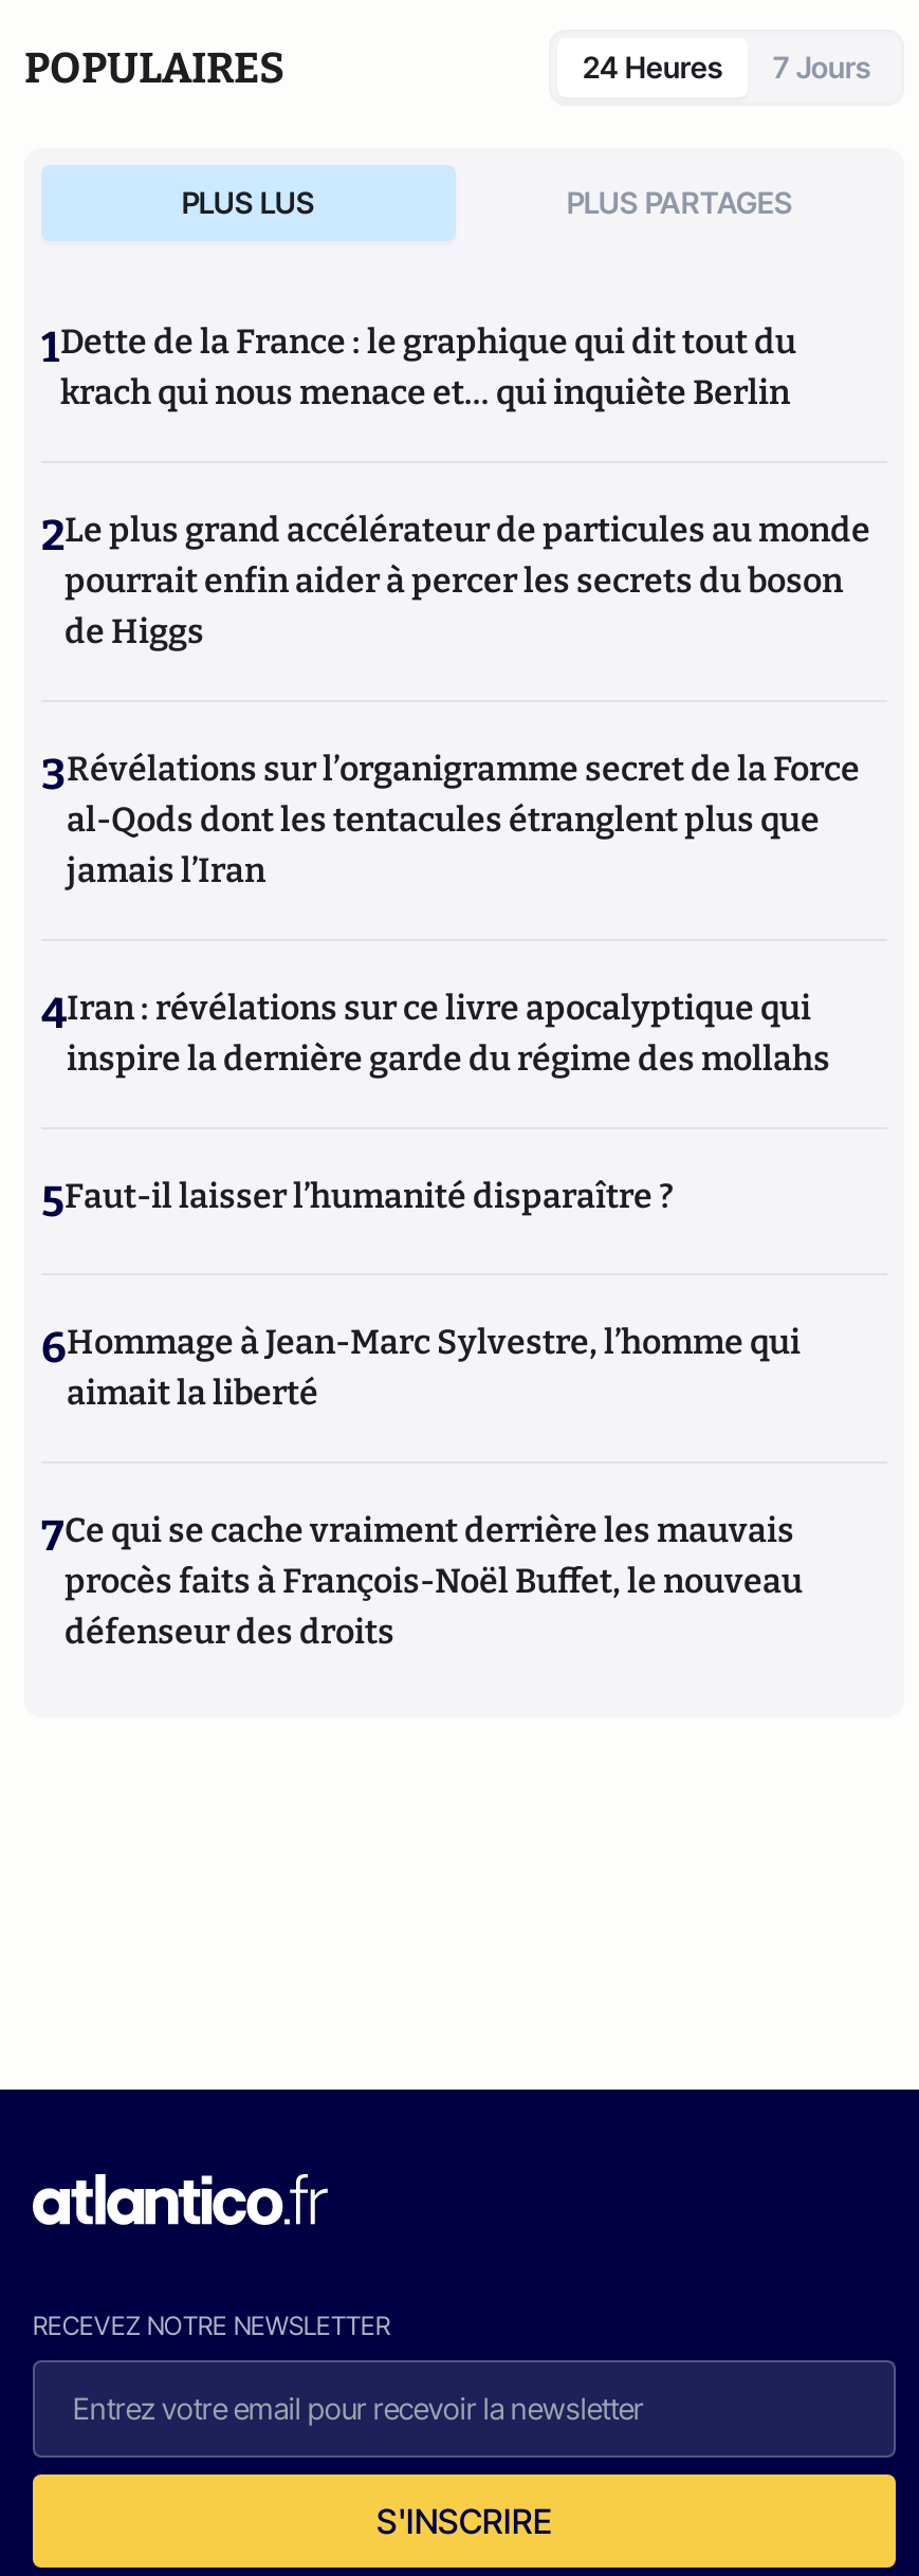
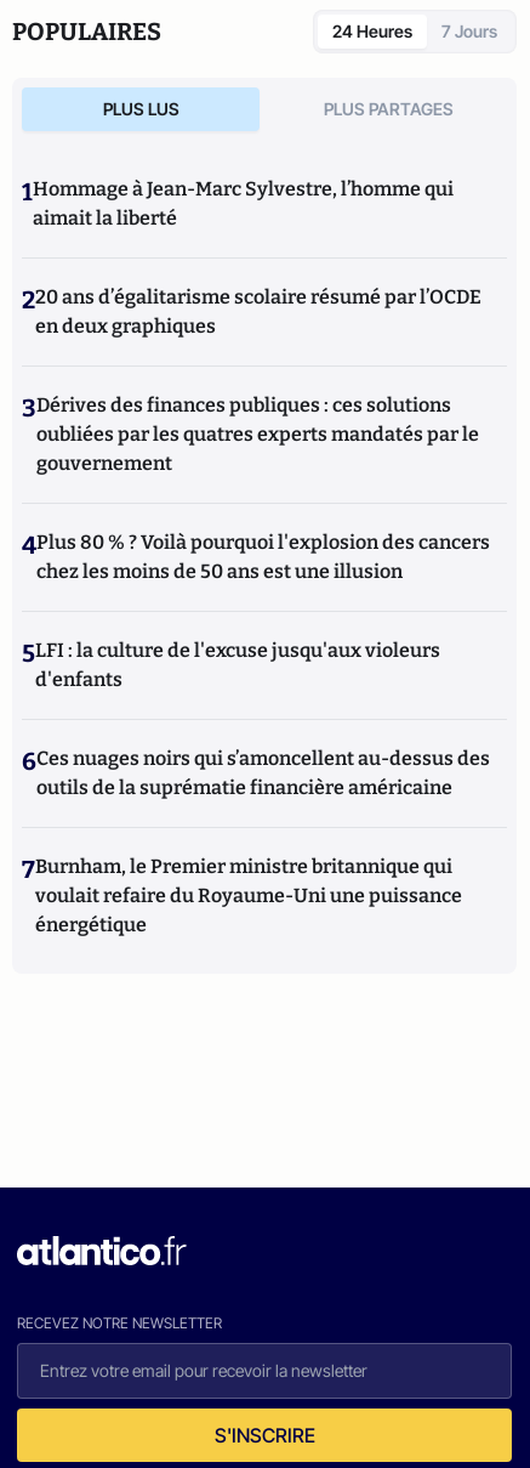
[41,321,870,1373] 1Dette de la France : le graphique qui dit tout du | krach qui nous menace et… qui inquiète Berlin | 2Le plus grand accélérateur de particules au monde | pourrait enfin aider à percer les secrets du boson | de Higgs | 3Révélations sur l’organigramme secret de la Force | al-Qods dont les tentacules étranglent plus que | jamais l’Iran | 4Iran : révélations sur ce livre apocalyptique qui | inspire la dernière garde du régime des mollahs | 5Faut-il laisser l’humanité disparaître ? | 6Hommage à Jean-Marc Sylvestre, l’homme qui -> [22,177,454,206] 1Hommage à Jean-Marc Sylvestre, l’homme qui
moved [67,1373,318,1413] -> [33,206,177,229]: aimait la liberté
[41,1510,803,1652] 7Ce qui se cache vraiment derrière les mauvais | procès faits à François-Noël Buffet, le nouveau | défenseur des droits -> [22,285,490,936] 220 ans d’égalitarisme scolaire résumé par l’OCDE | en deux graphiques | 3Dérives des finances publiques : ces solutions | oubliées par les quatres experts mandatés par le | gouvernement | 4Plus 80 % ? Voilà pourquoi l'explosion des cancers | chez les moins de 50 ans est une illusion | 5LFI : la culture de l'excuse jusqu'aux violeurs | d'enfants | 6Ces nuages noirs qui s’amoncellent au-dessus des | outils de la suprématie financière américaine | 7Burnham, le Premier ministre britannique qui | voulait refaire du Royaume-Uni une puissance | énergétique

